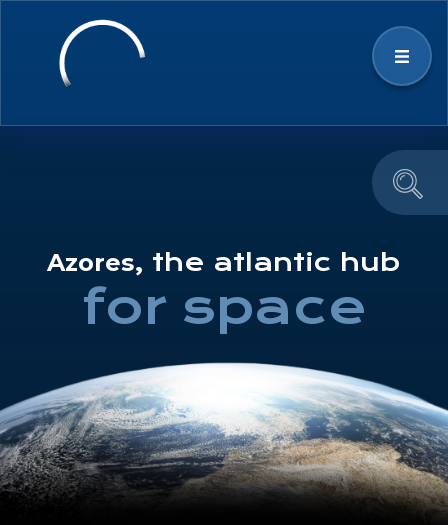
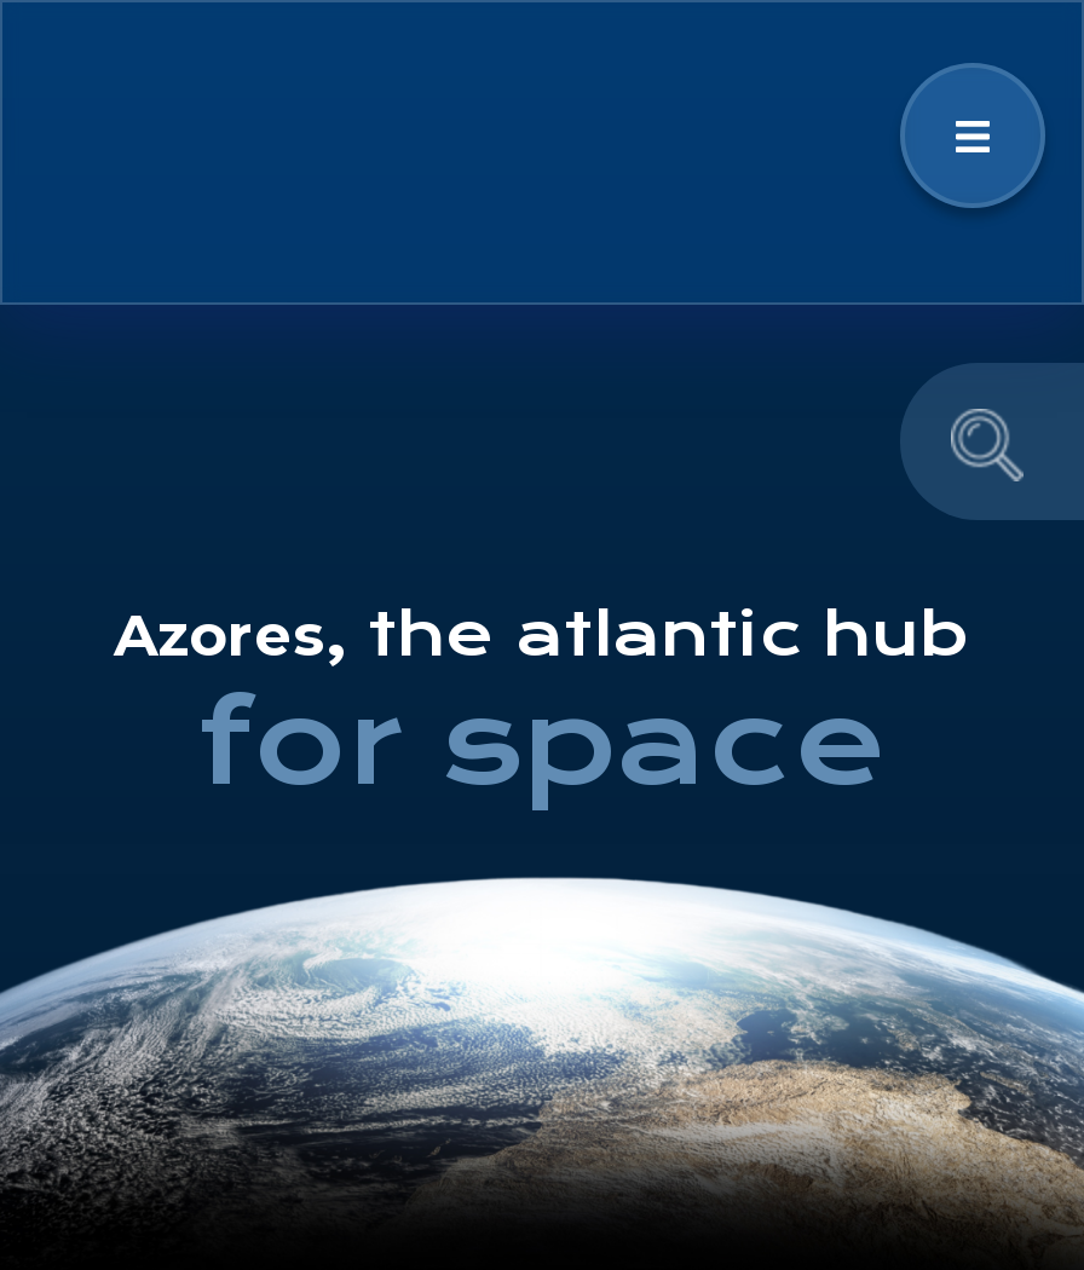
[58,19,146,87] [image] -> none

